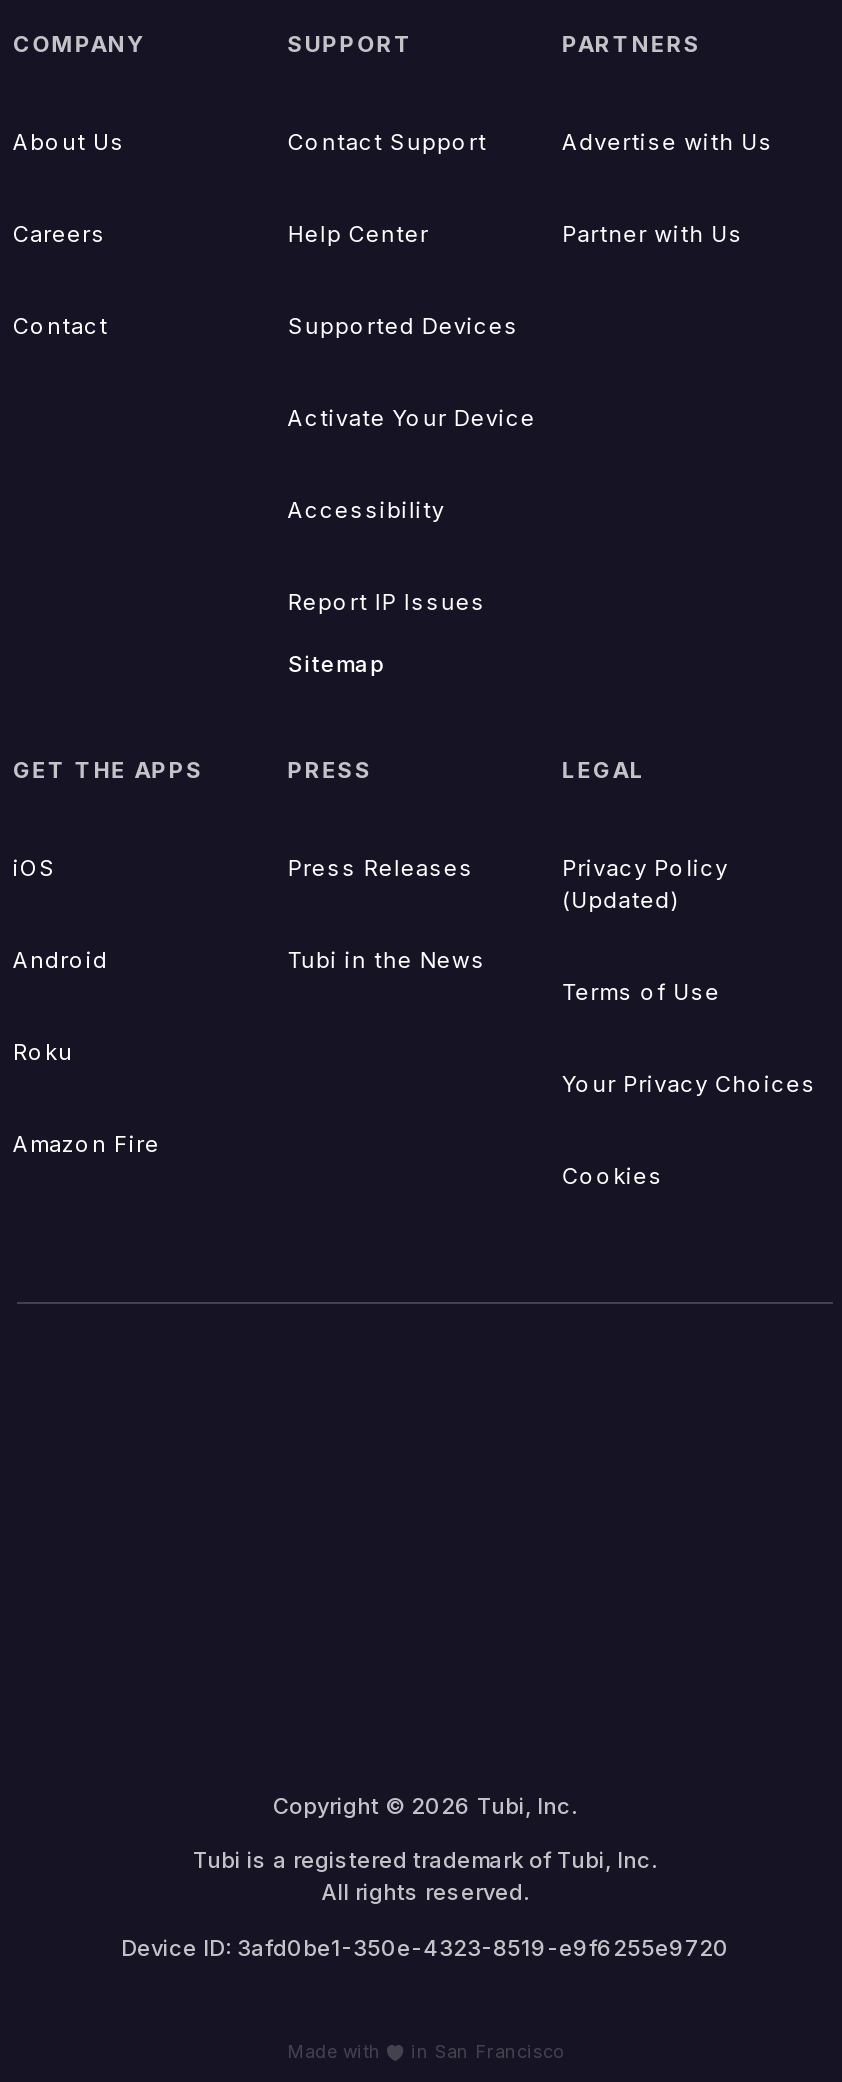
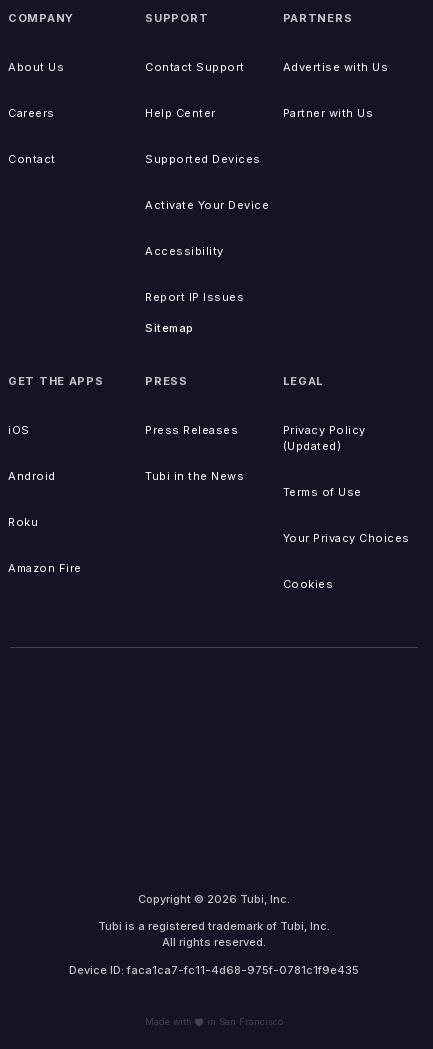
[121,1934,729,1962] Device ID: 3afd0be1-350e-4323-8519-e9f6255e9720 -> [69,963,359,977] Device ID: faca1ca7-fc11-4d68-975f-0781c1f9e435

